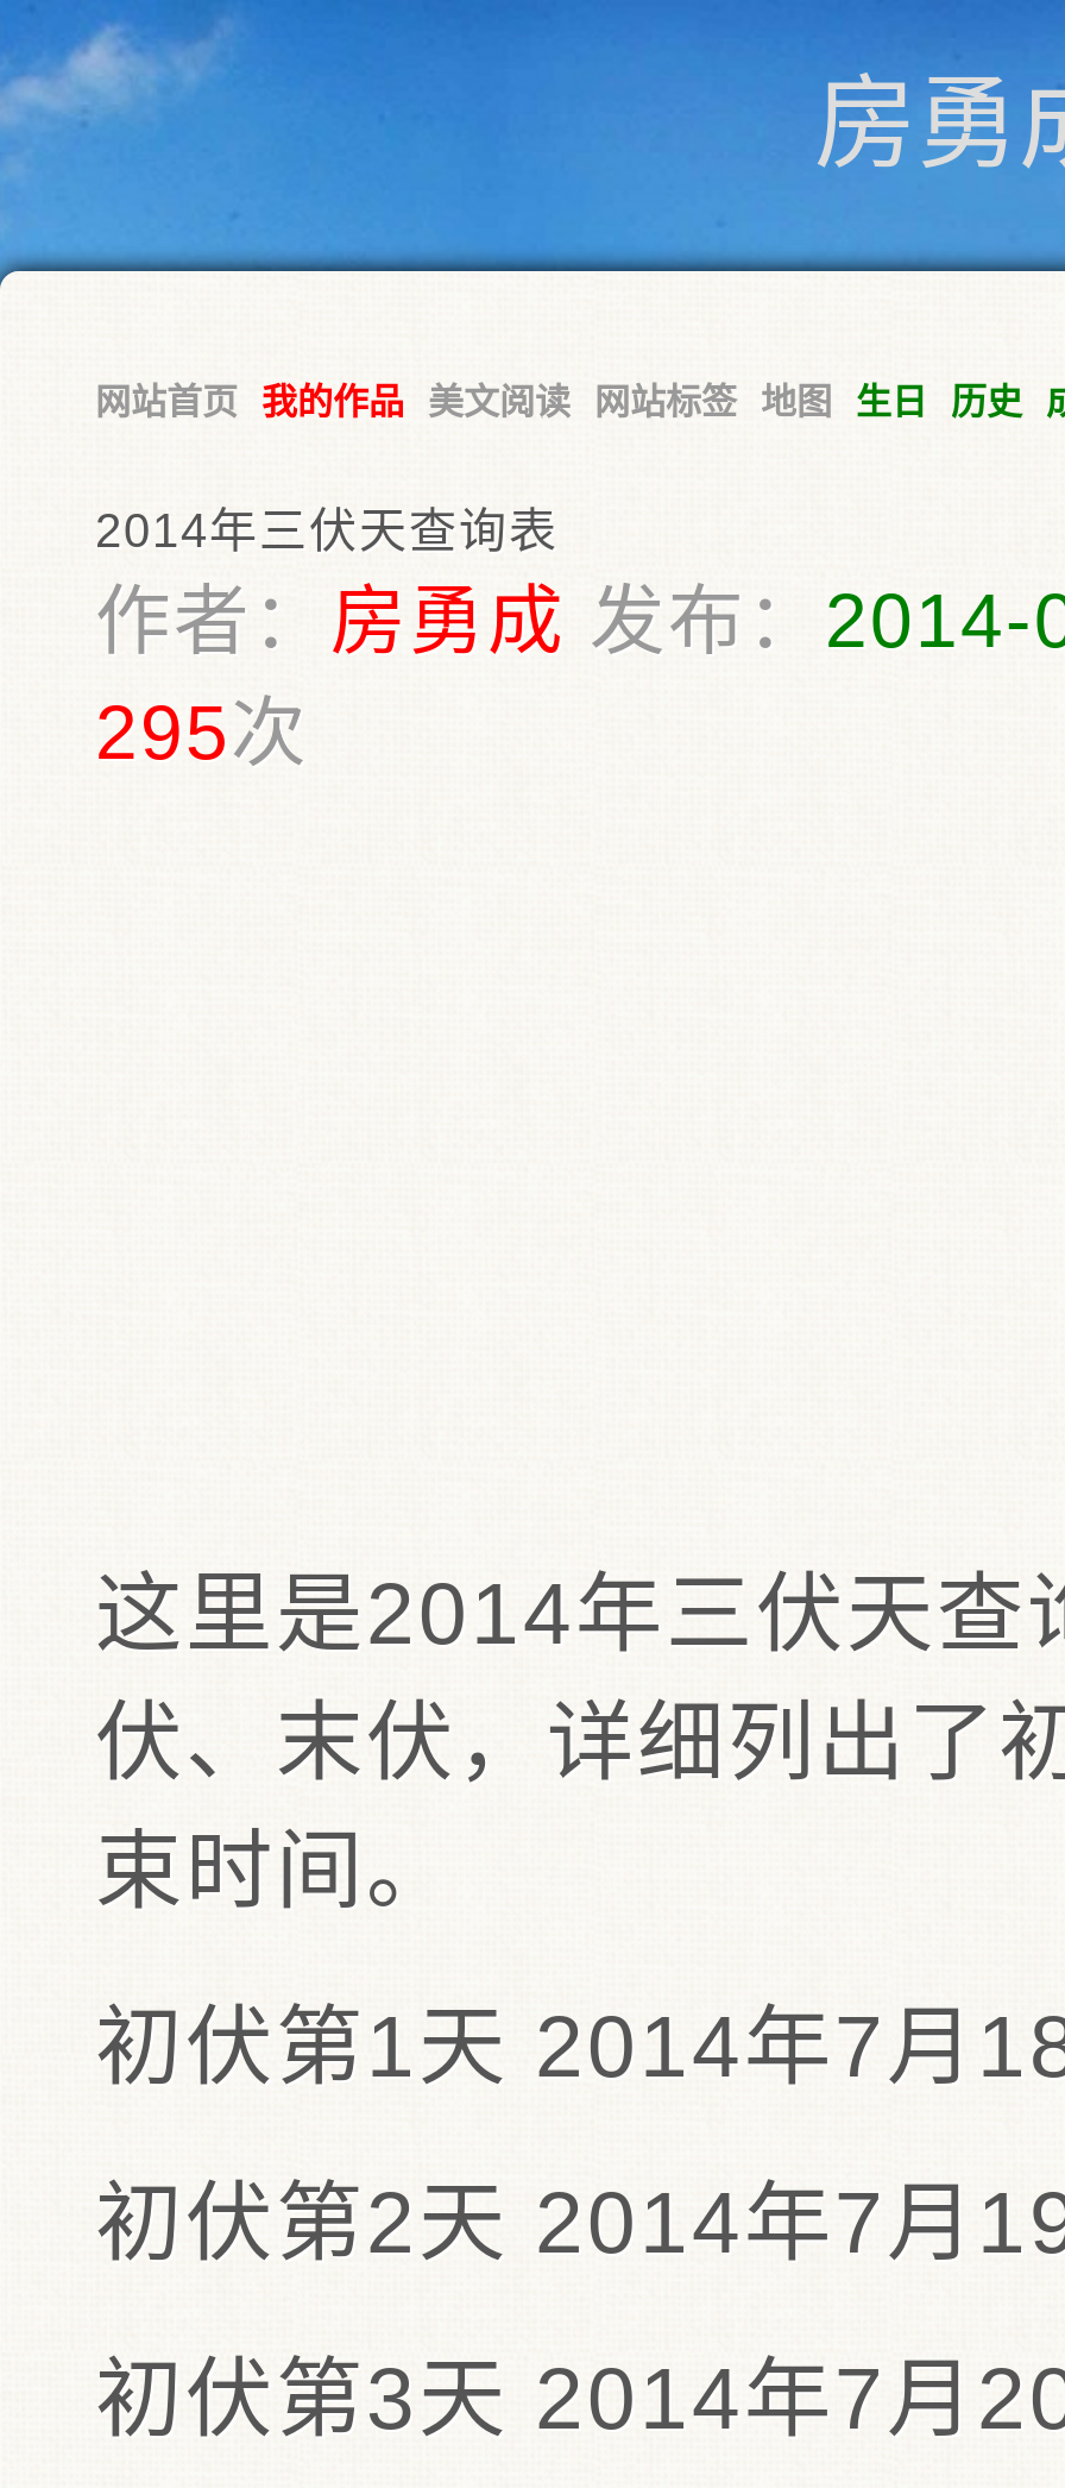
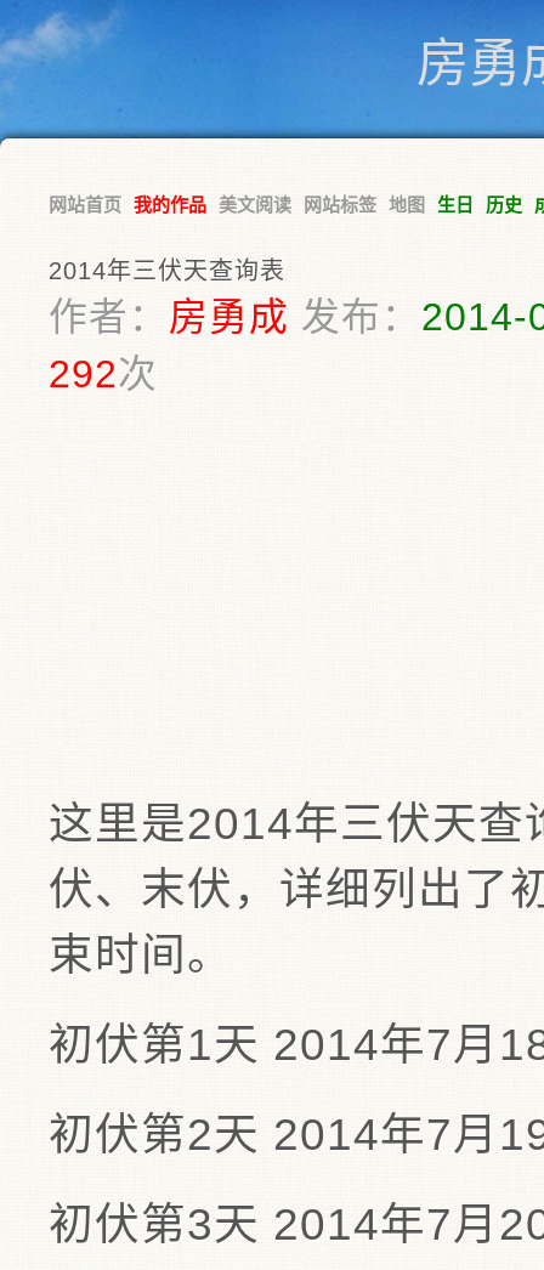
[95,690,309,775] 295次 -> [49,352,158,396] 292次

